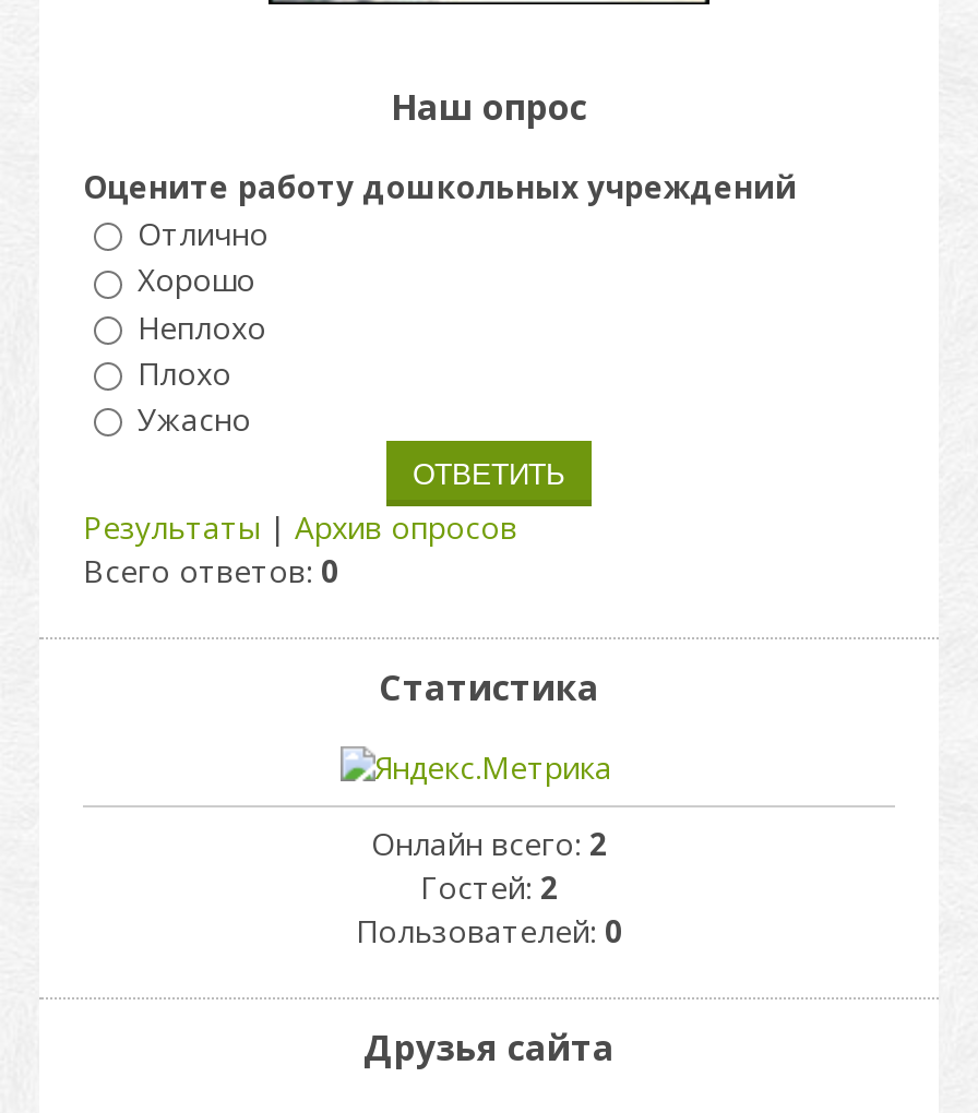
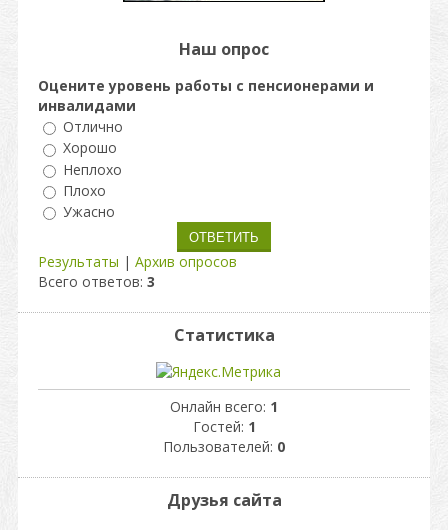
[83,166,797,207] Оцените работу дошкольных учреждений -> [38,76,374,115] Оцените уровень работы с пенсионерами и | инвалидами
[83,550,338,592] Всего ответов: 0 -> [38,272,155,291] Всего ответов: 3
[371,823,607,864] Онлайн всего: 2 -> [170,397,278,416] Онлайн всего: 1
[420,866,558,908] Гостей: 2 -> [192,417,255,436] Гостей: 1

